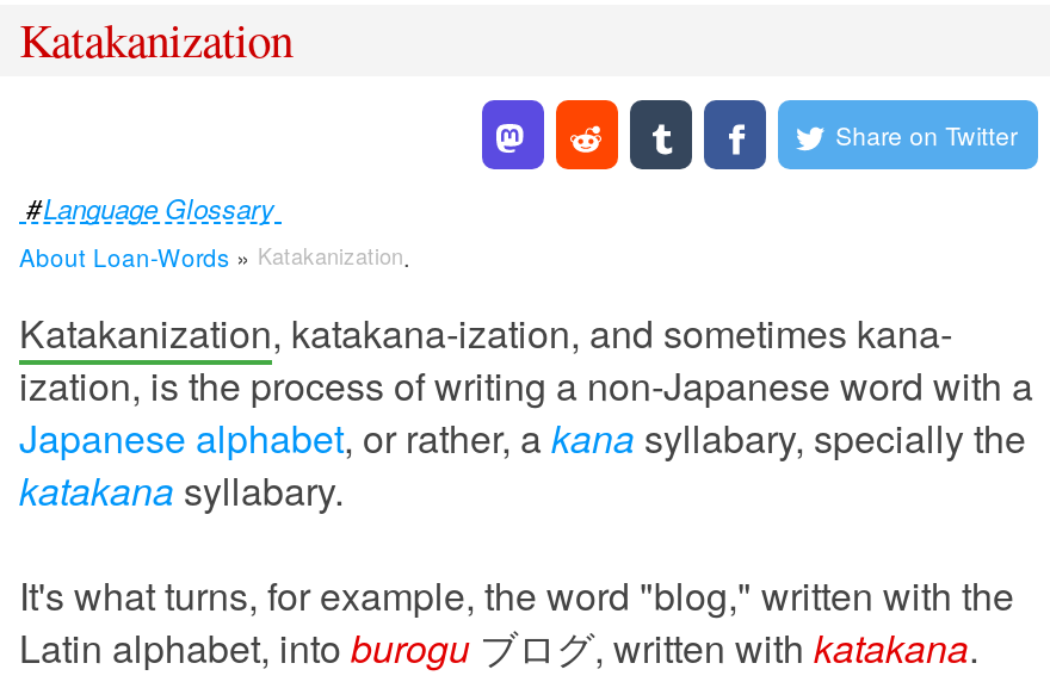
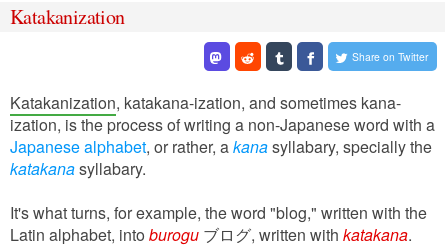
[19,188,410,274] Language Glossary | About Loan-Words» Katakanization. -> none

